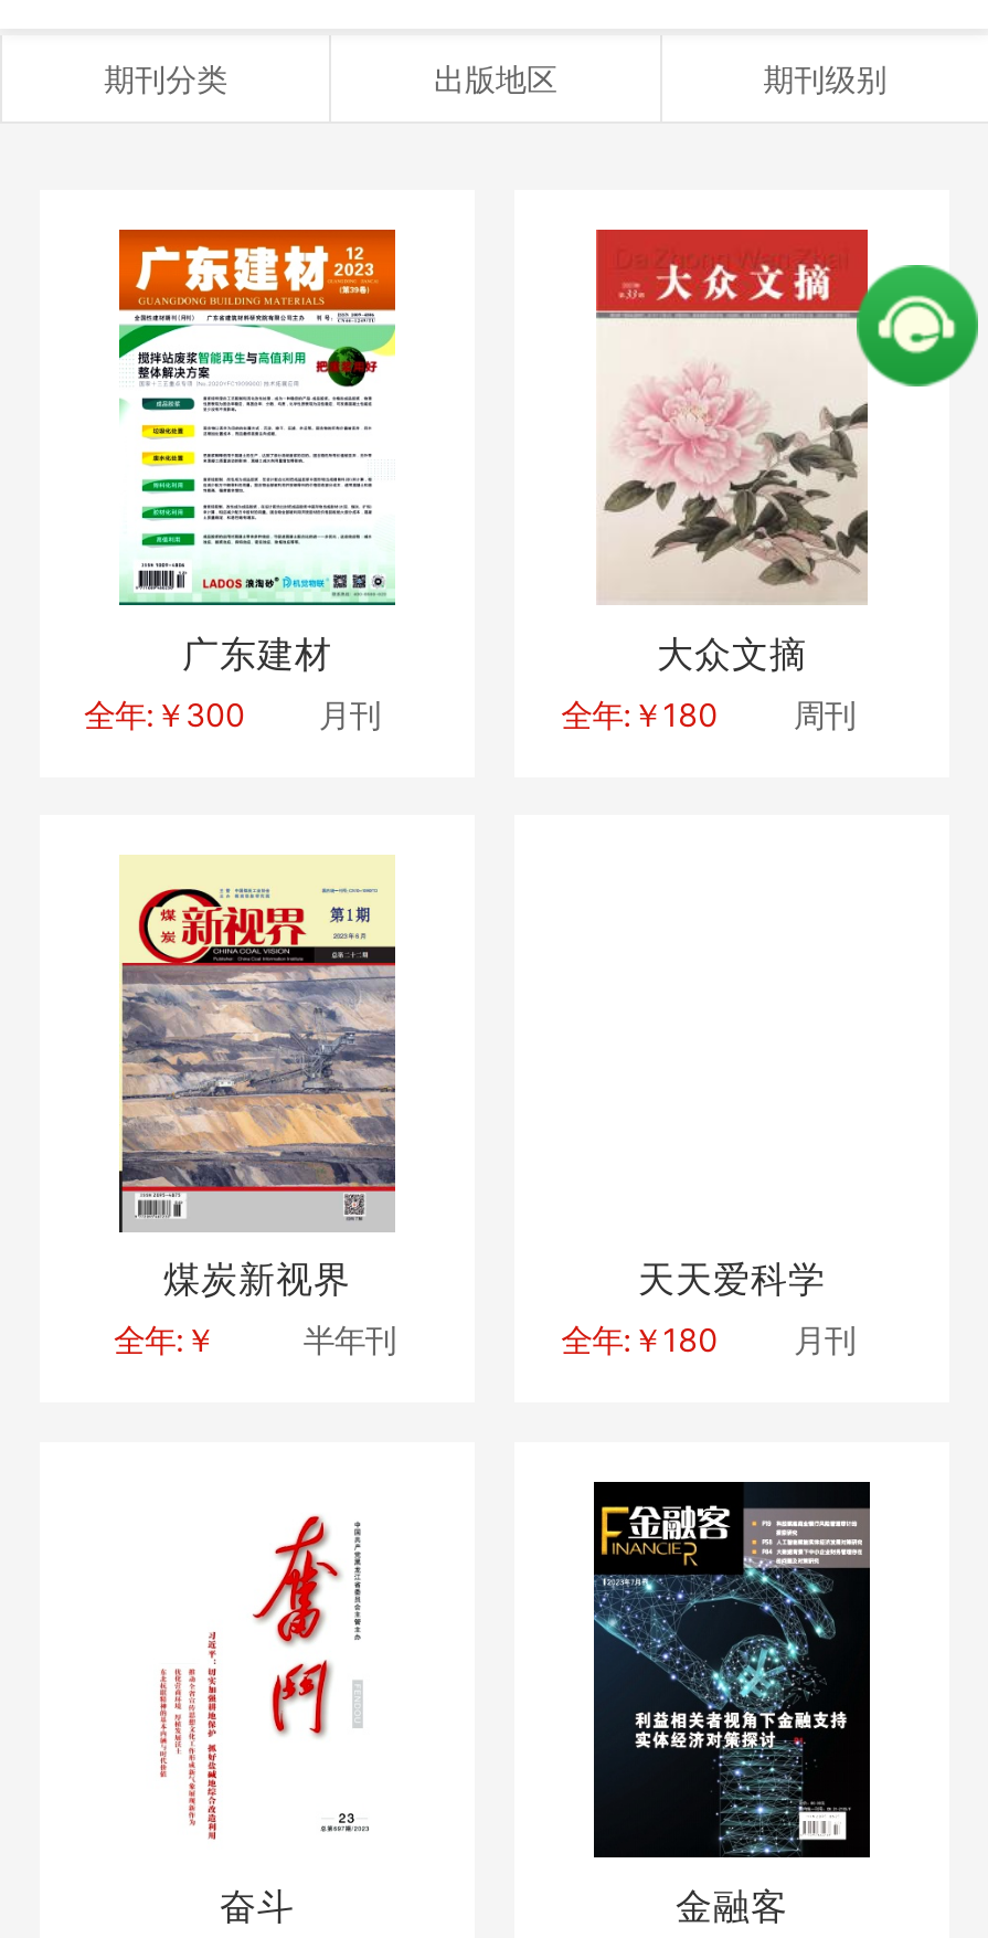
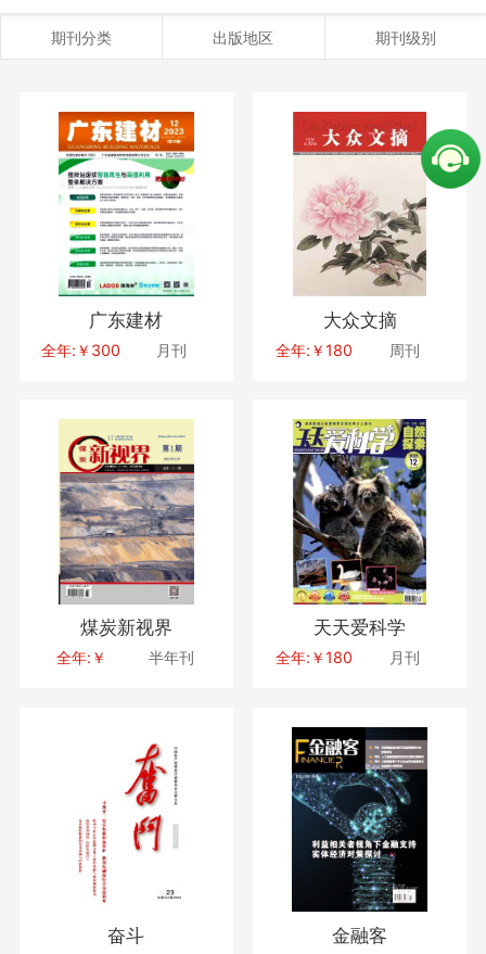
none -> [292,418,427,606] [image]

